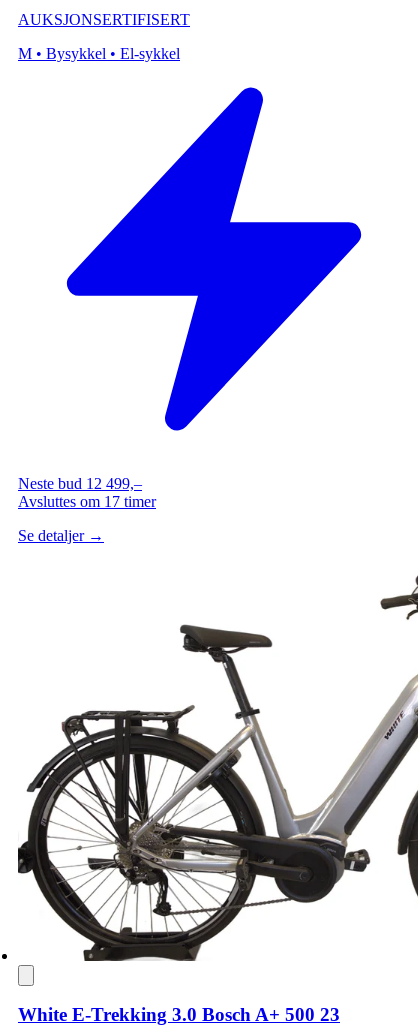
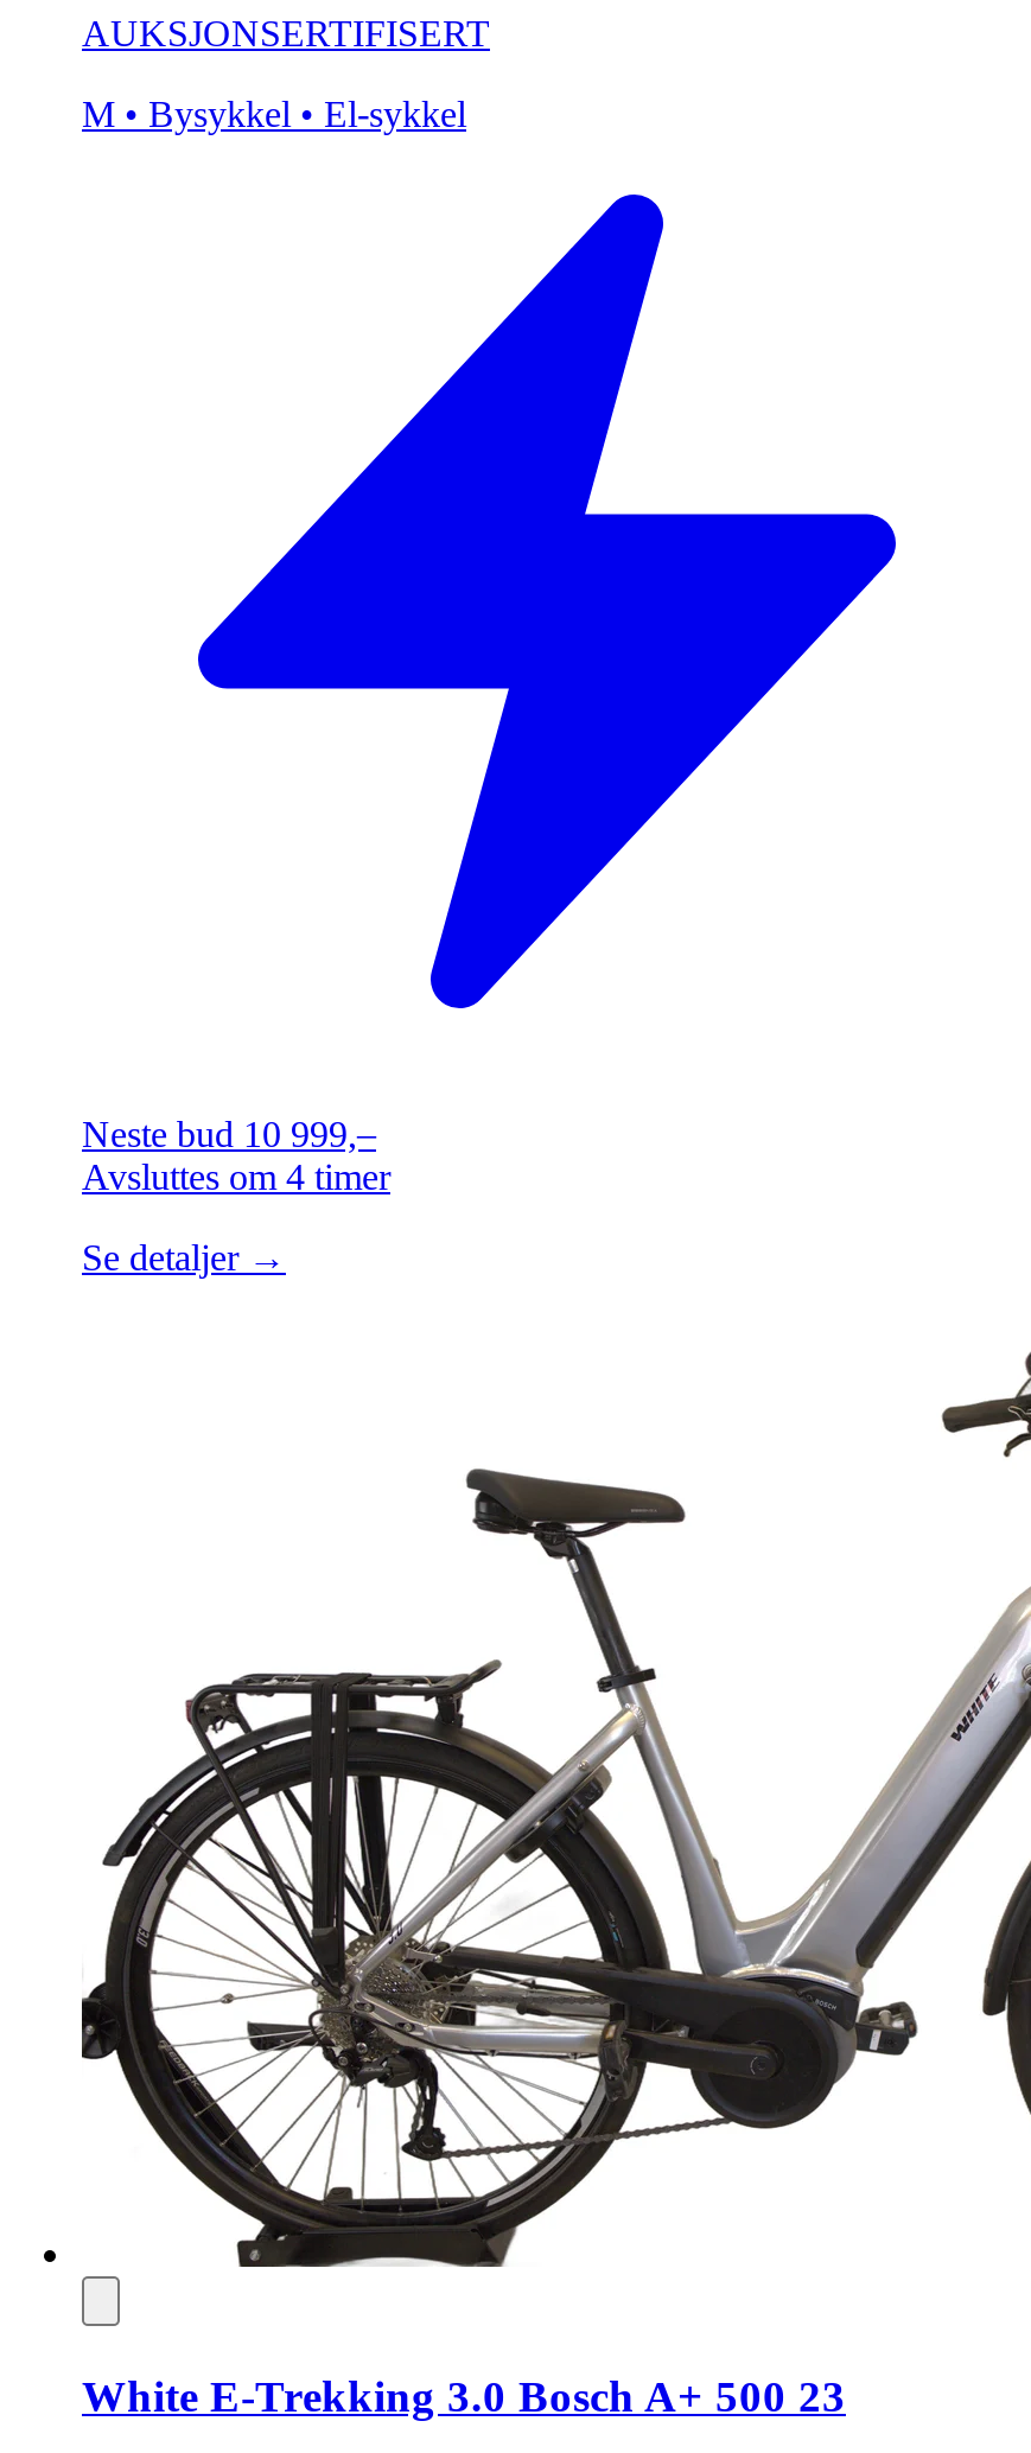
[18,475,142,492] Neste bud 12 499,– -> [82,1114,376,1155] Neste bud 10 999,–
[18,493,156,510] Avsluttes om 17 timer -> [82,1157,390,1197] Avsluttes om 4 timer

